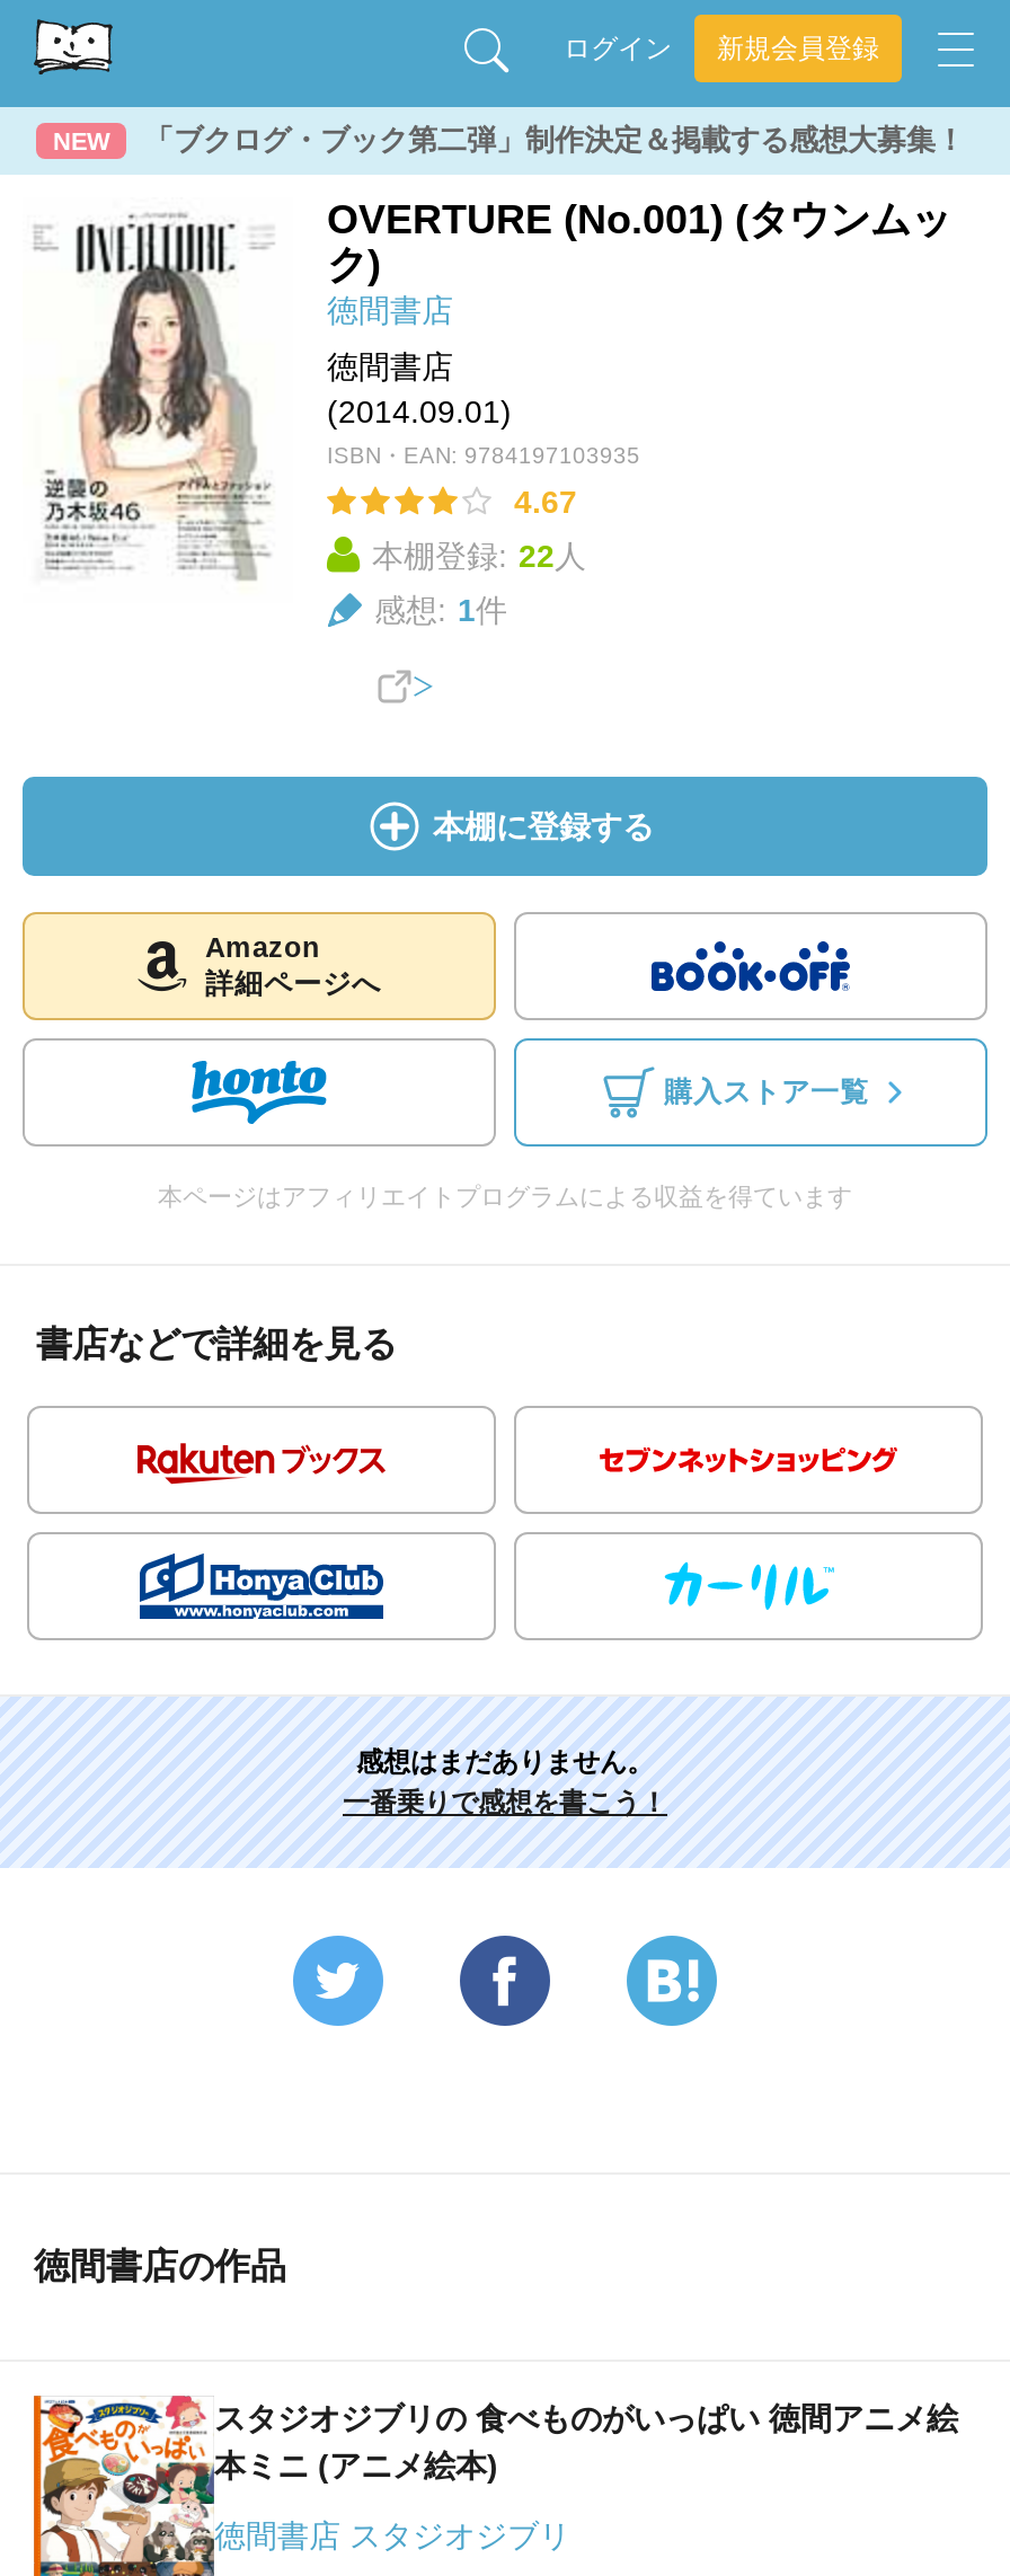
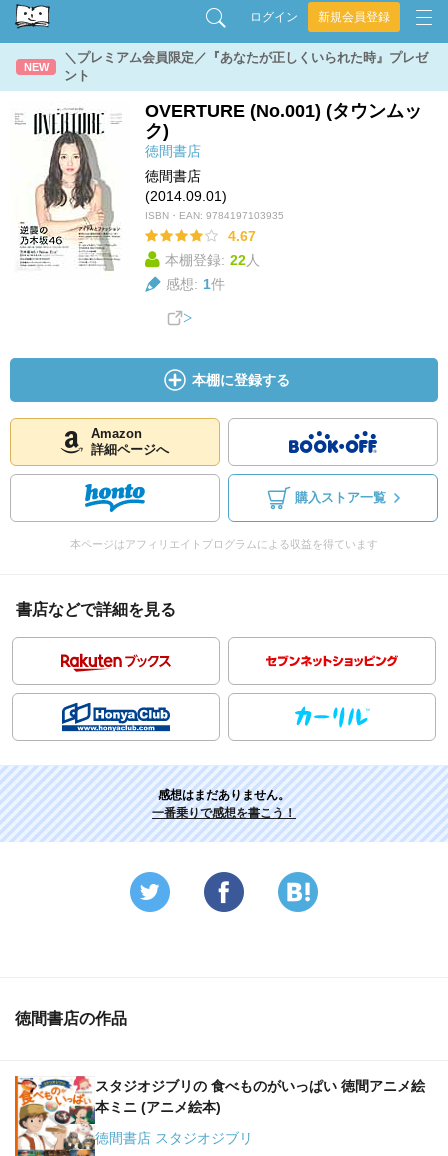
[144,123,965,157] 「ブクログ・ブック第二弾」制作決定＆掲載する感想大募集！ -> [64,50,428,83] ＼プレミアム会員限定／『あなたが正しくいられた時』プレゼ | ント

